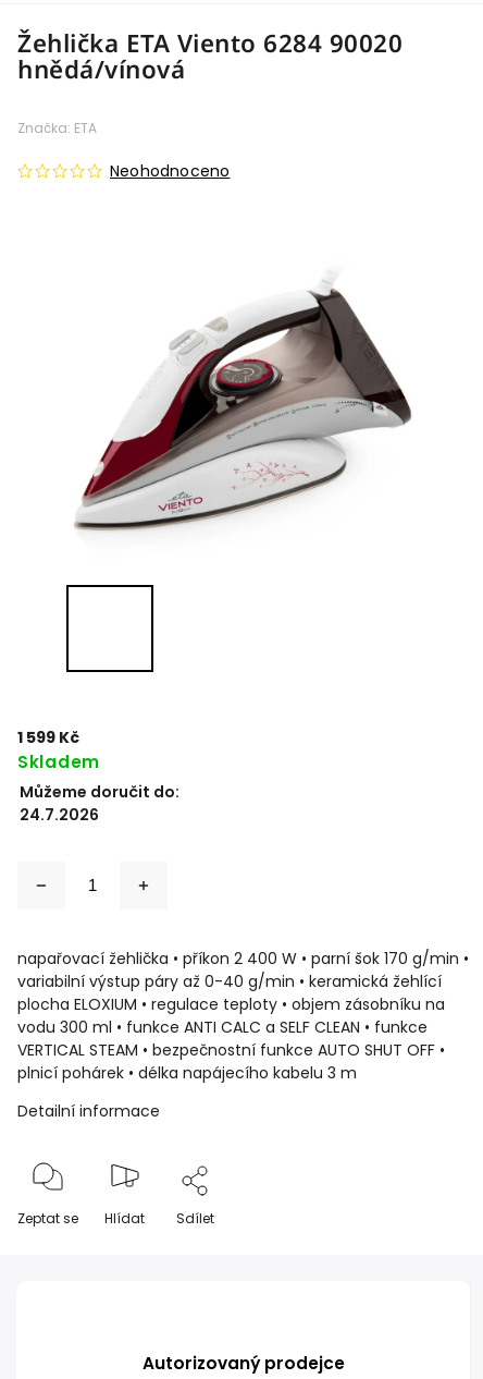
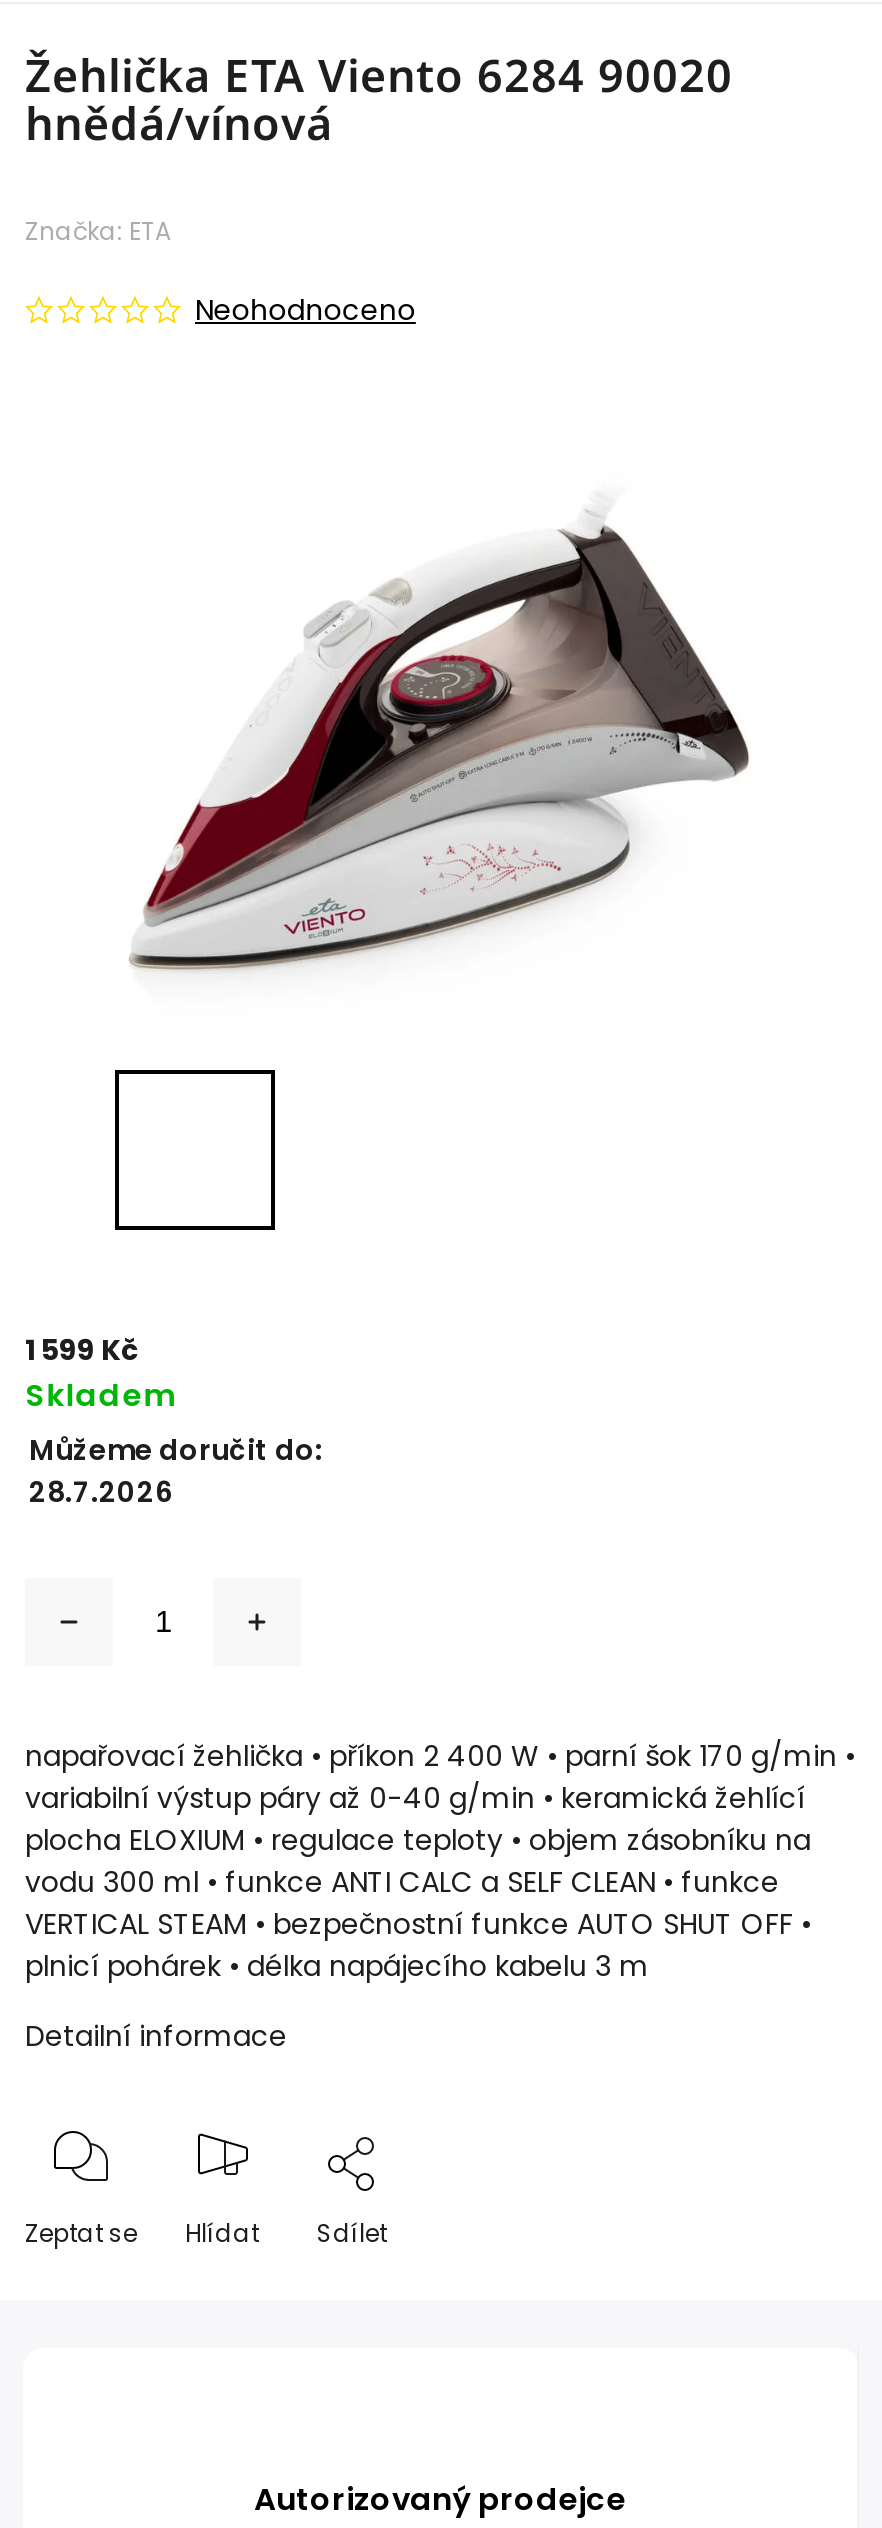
[20,804,99,826] 24.7.2026 -> [29,1472,173,1512] 28.7.2026

